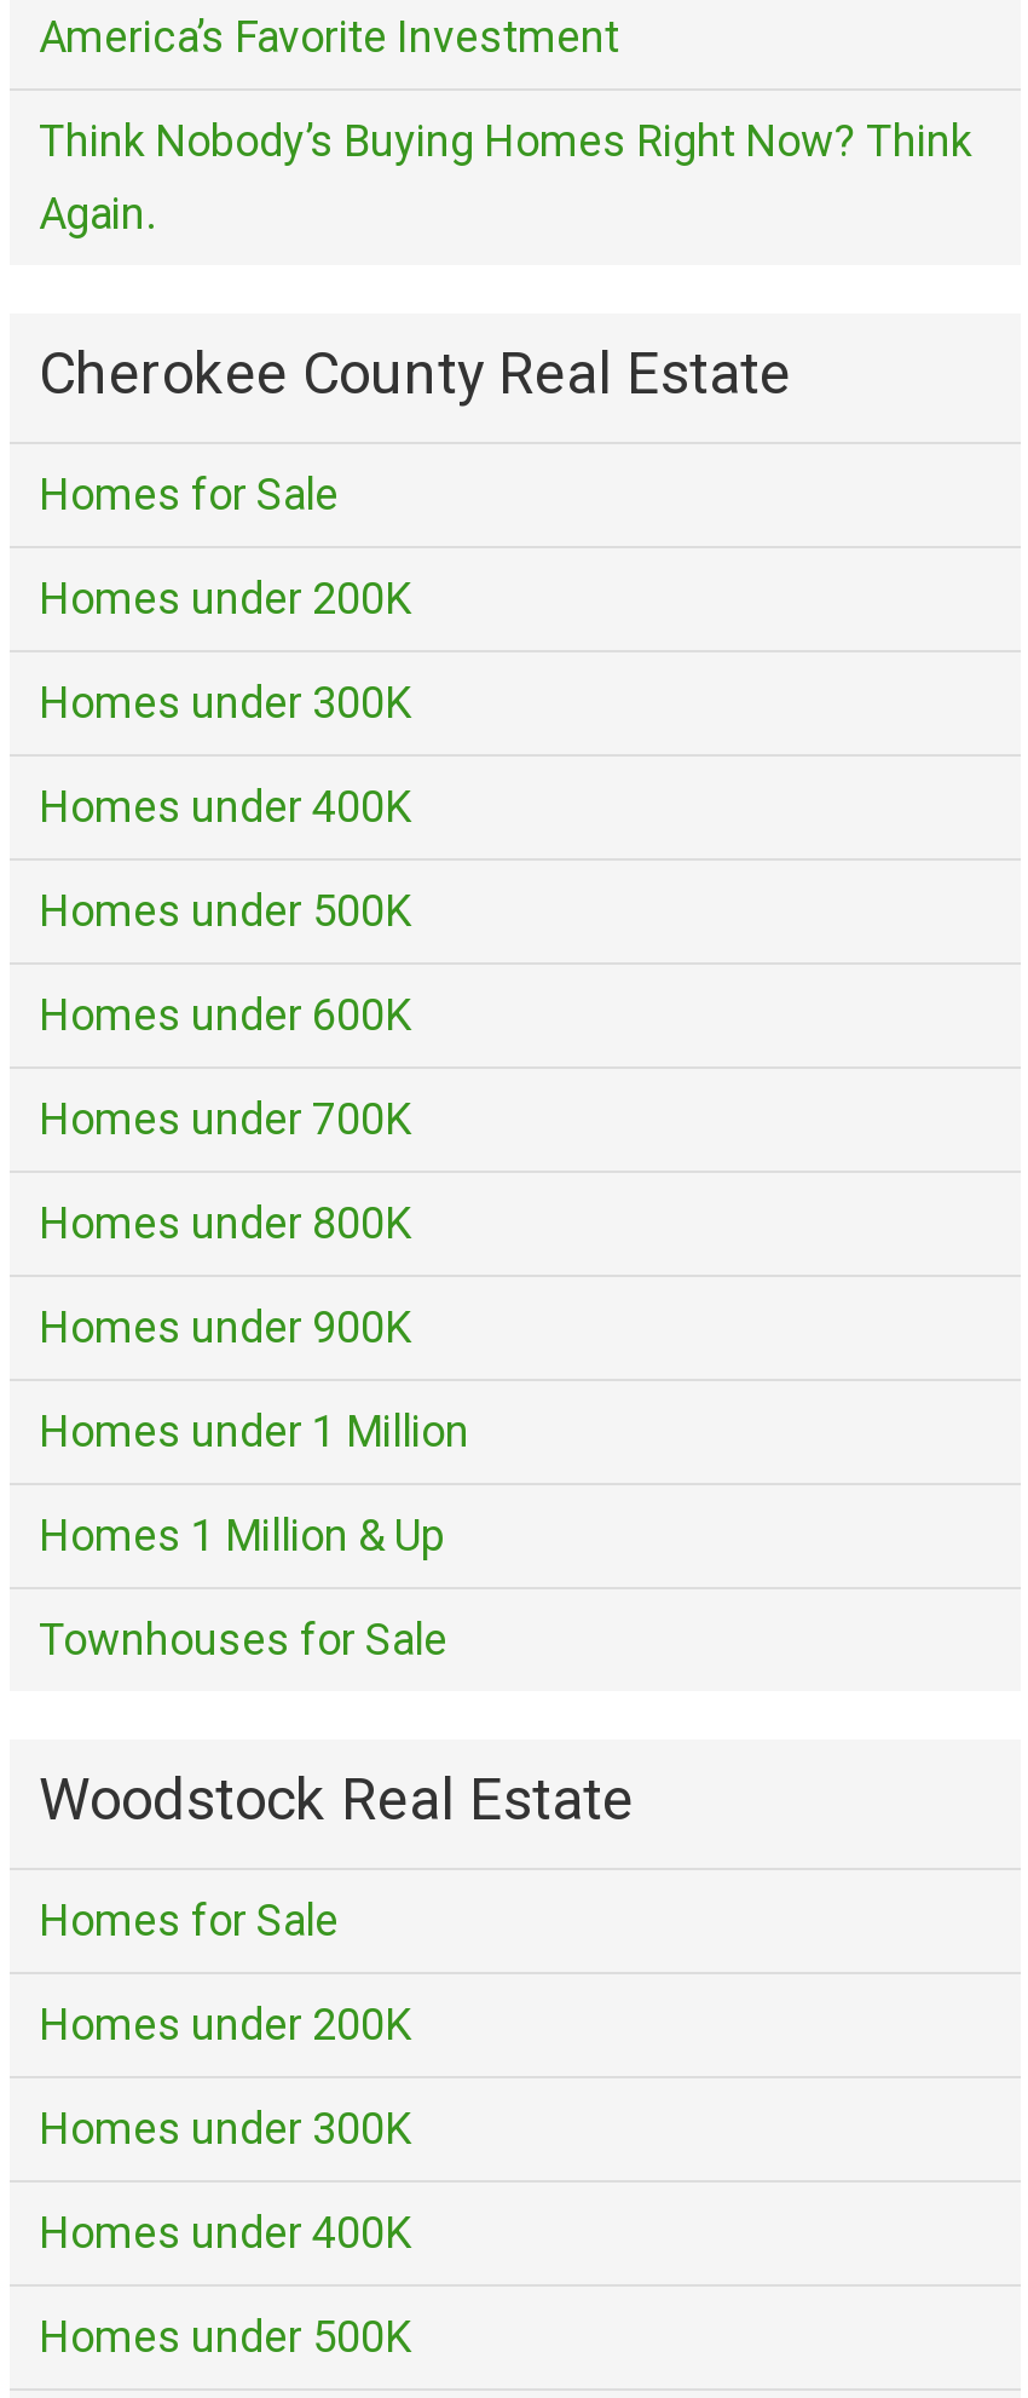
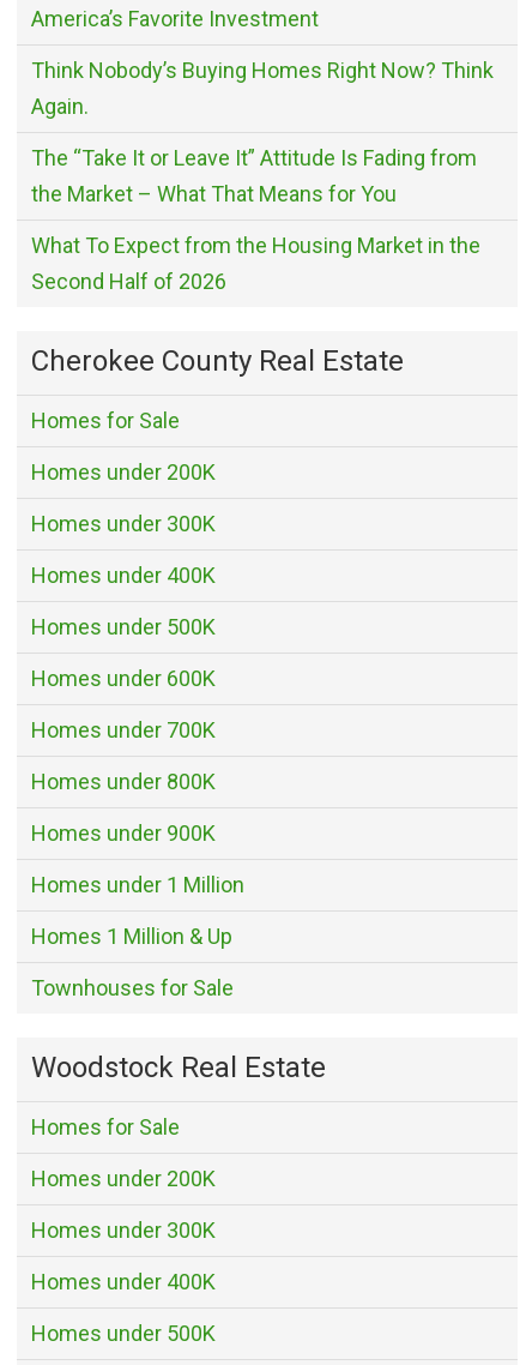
none -> [31,145,480,294] The “Take It or Leave It” Attitude Is Fading from | the Market – What That Means for You | What To Expect from the Housing Market in the | Second Half of 2026

